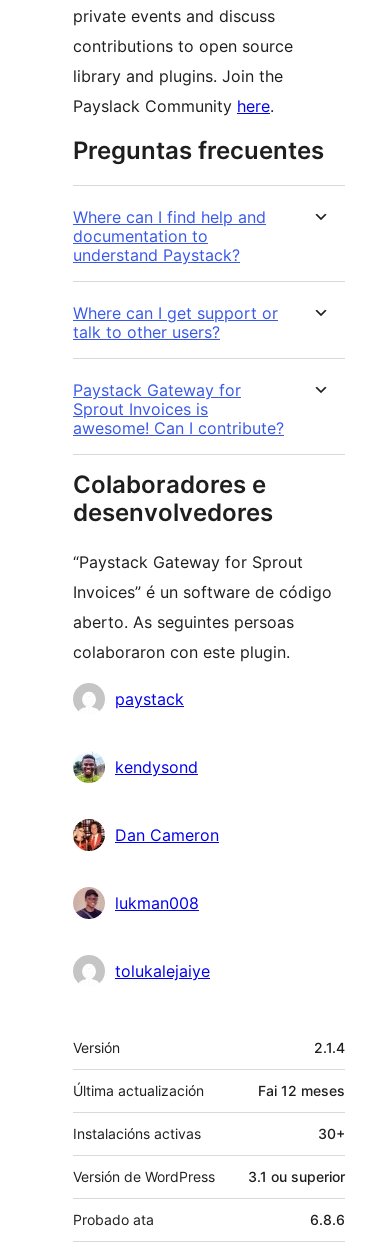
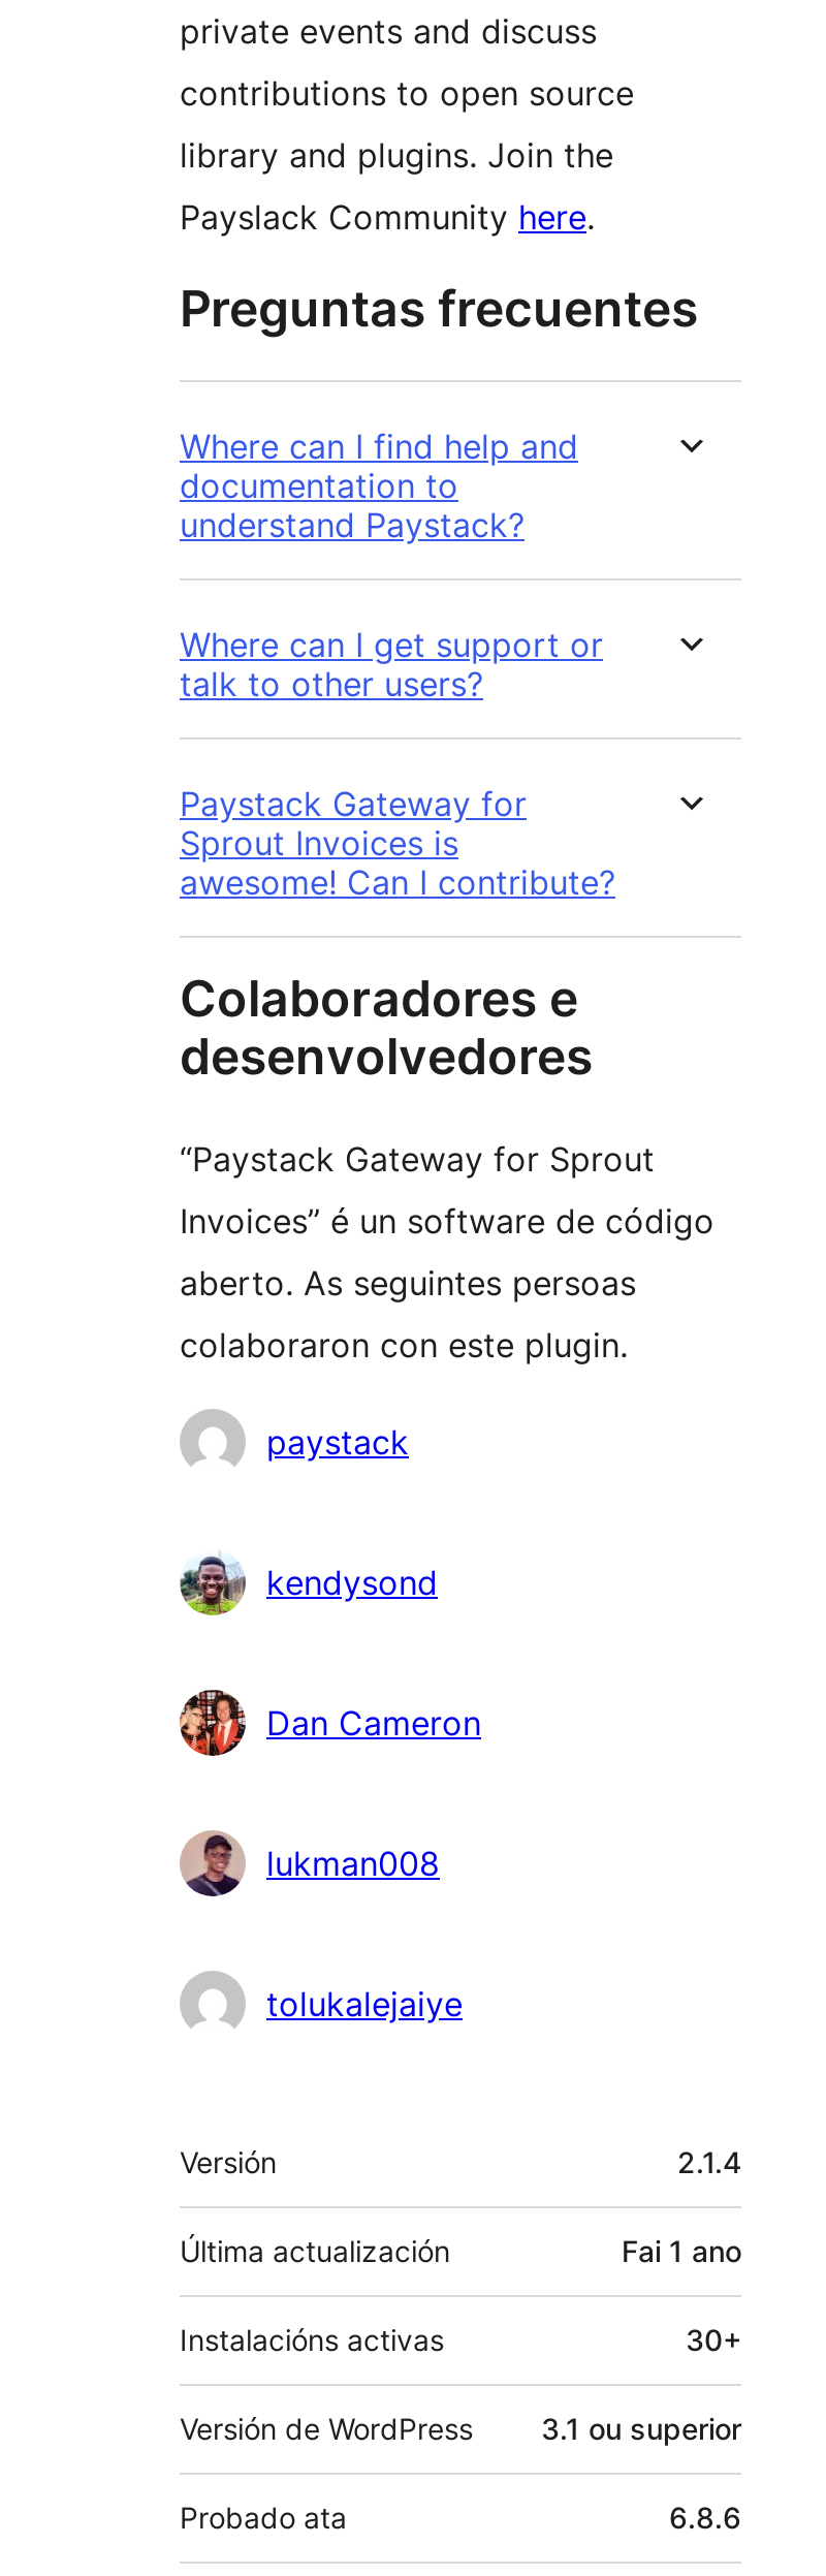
[258,1082,345,1099] Fai 12 meses -> [622,2232,741,2268] Fai 1 ano

